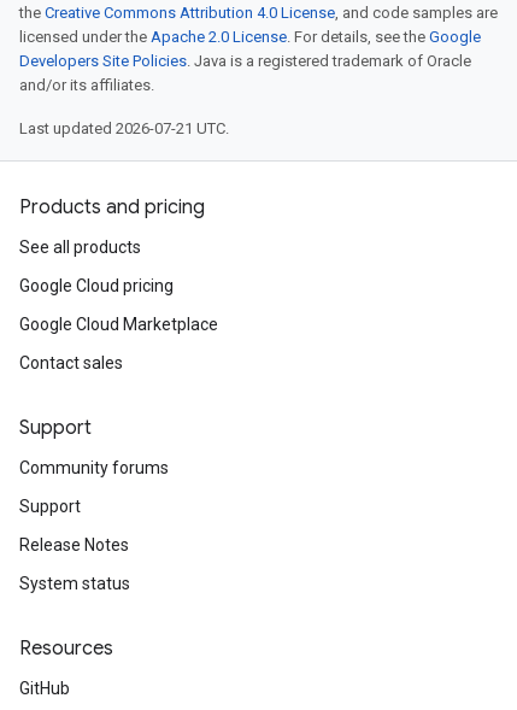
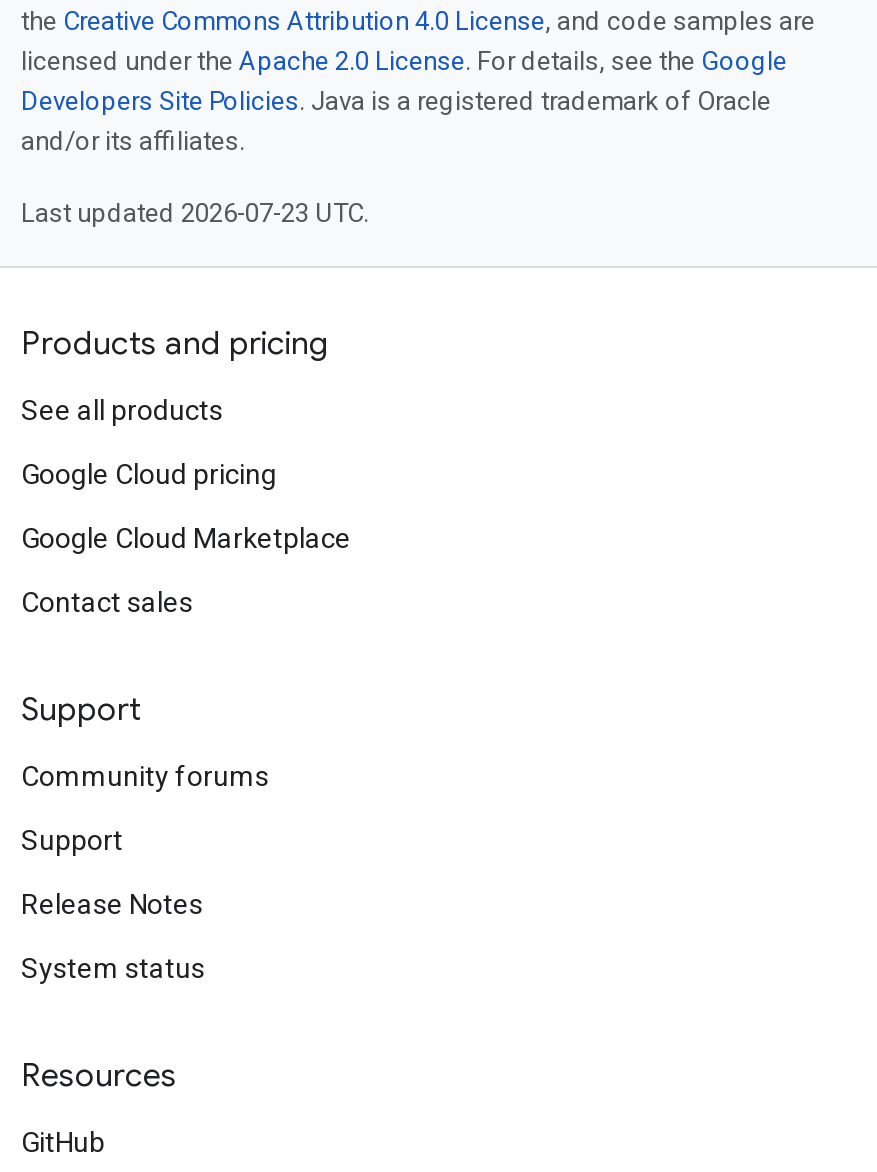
[19,119,229,137] Last updated 2026-07-21 UTC. -> [21,198,369,228] Last updated 2026-07-23 UTC.

